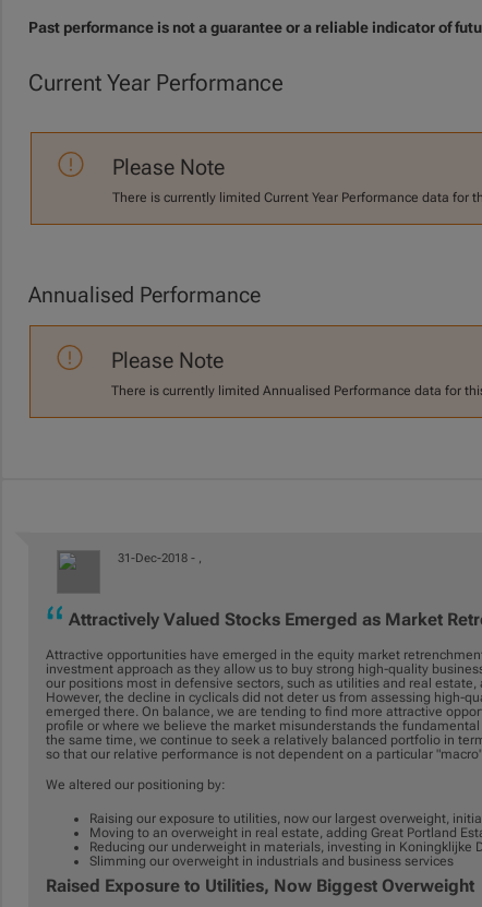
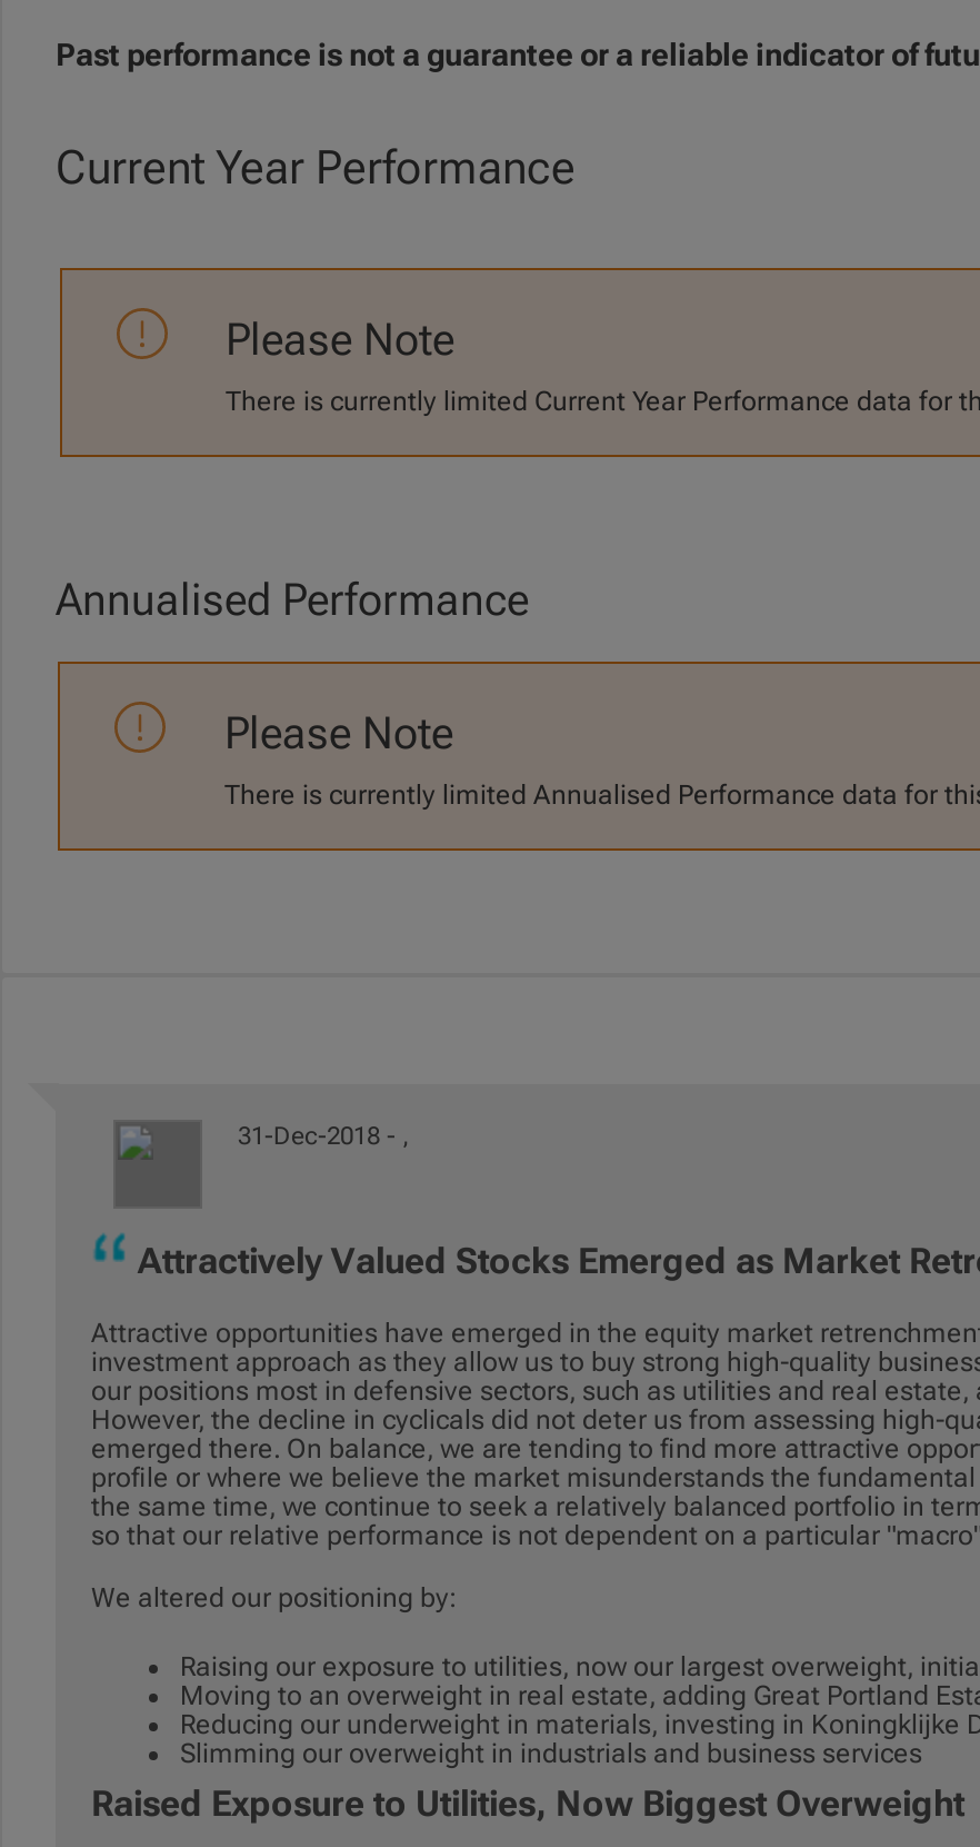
[118,551,202,566] 31-Dec-2018 -, -> [238,1122,409,1151] 31-Dec-2018 - ,

